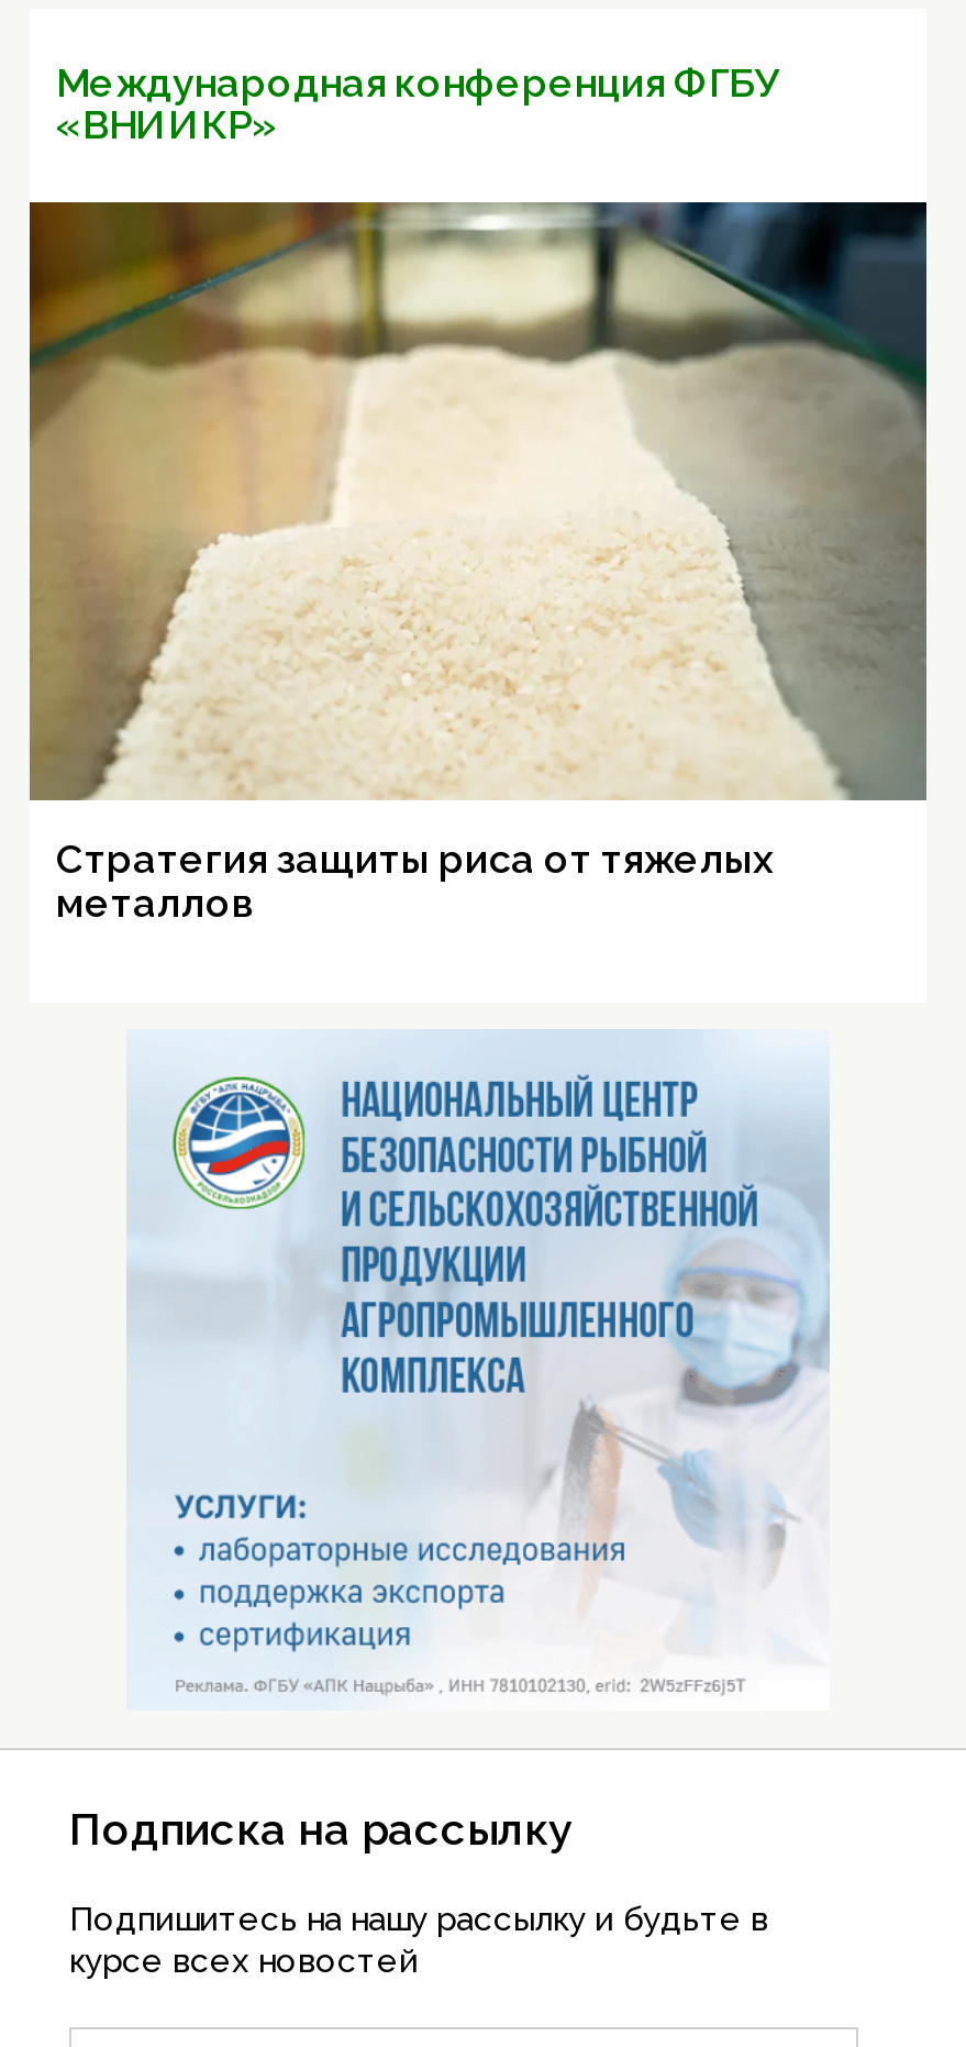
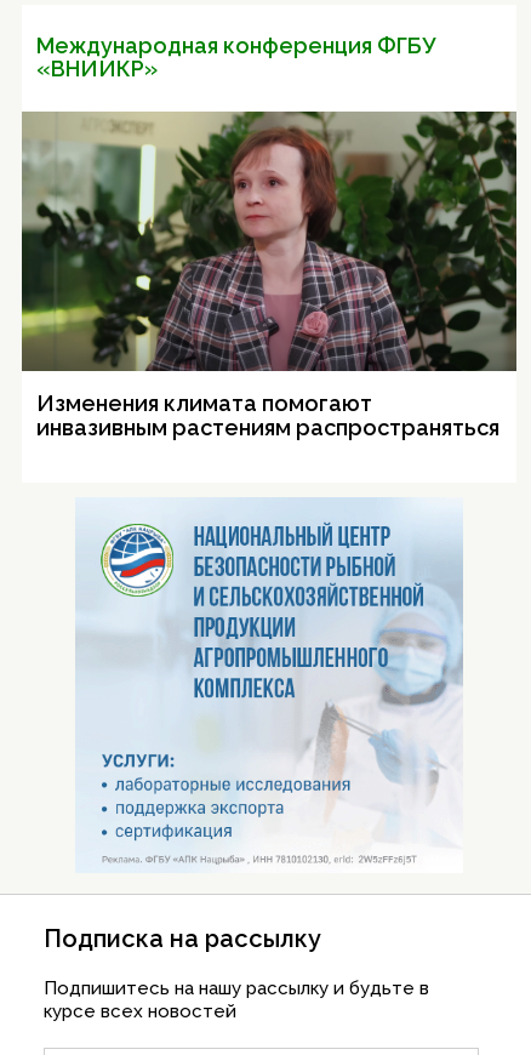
[27,200,929,737] [image] -> [21,110,516,372] [image]
[56,835,773,925] Стратегия защиты риса от тяжелых | металлов -> [36,391,499,440] Изменения климата помогают | инвазивным растениям распространяться

